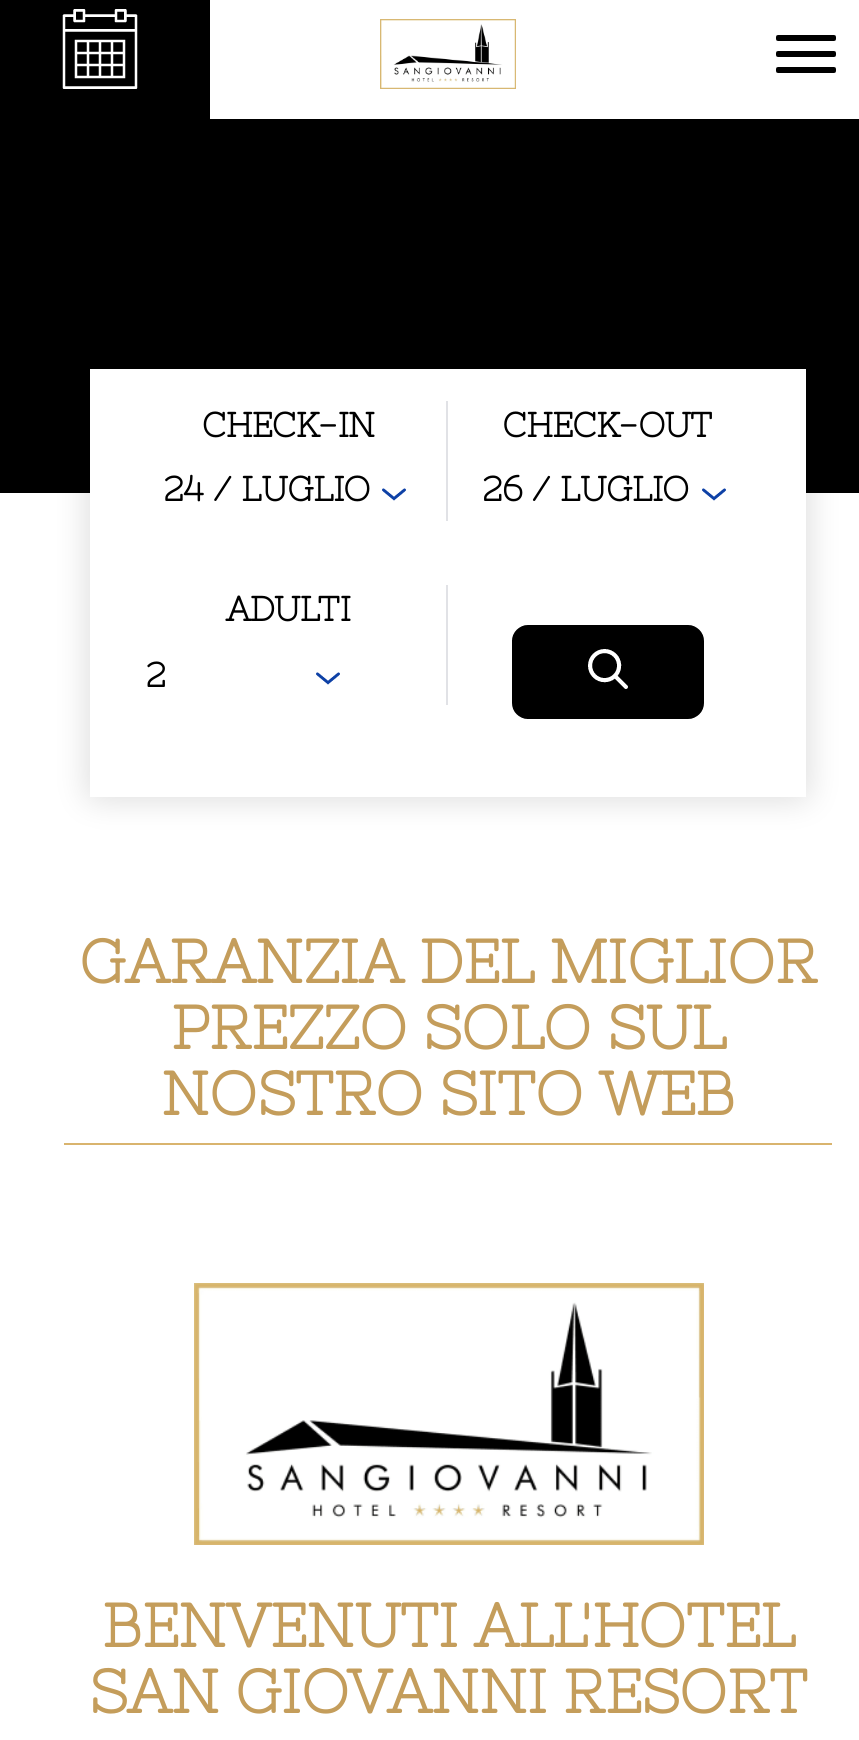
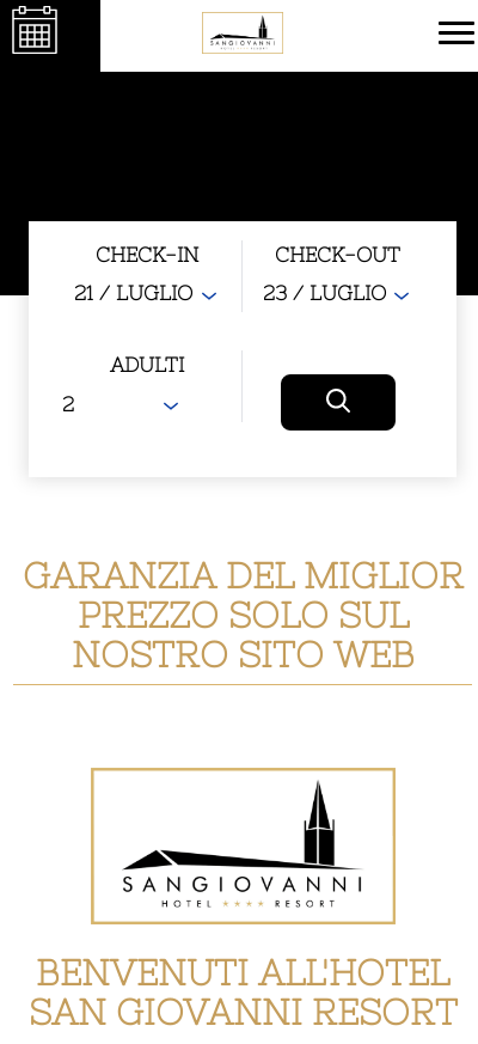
[163,469,369,509] 24 / LUGLIO -> [74,281,192,305] 21 / LUGLIO
[482,469,688,509] 26 / LUGLIO -> [263,281,386,305] 23 / LUGLIO

